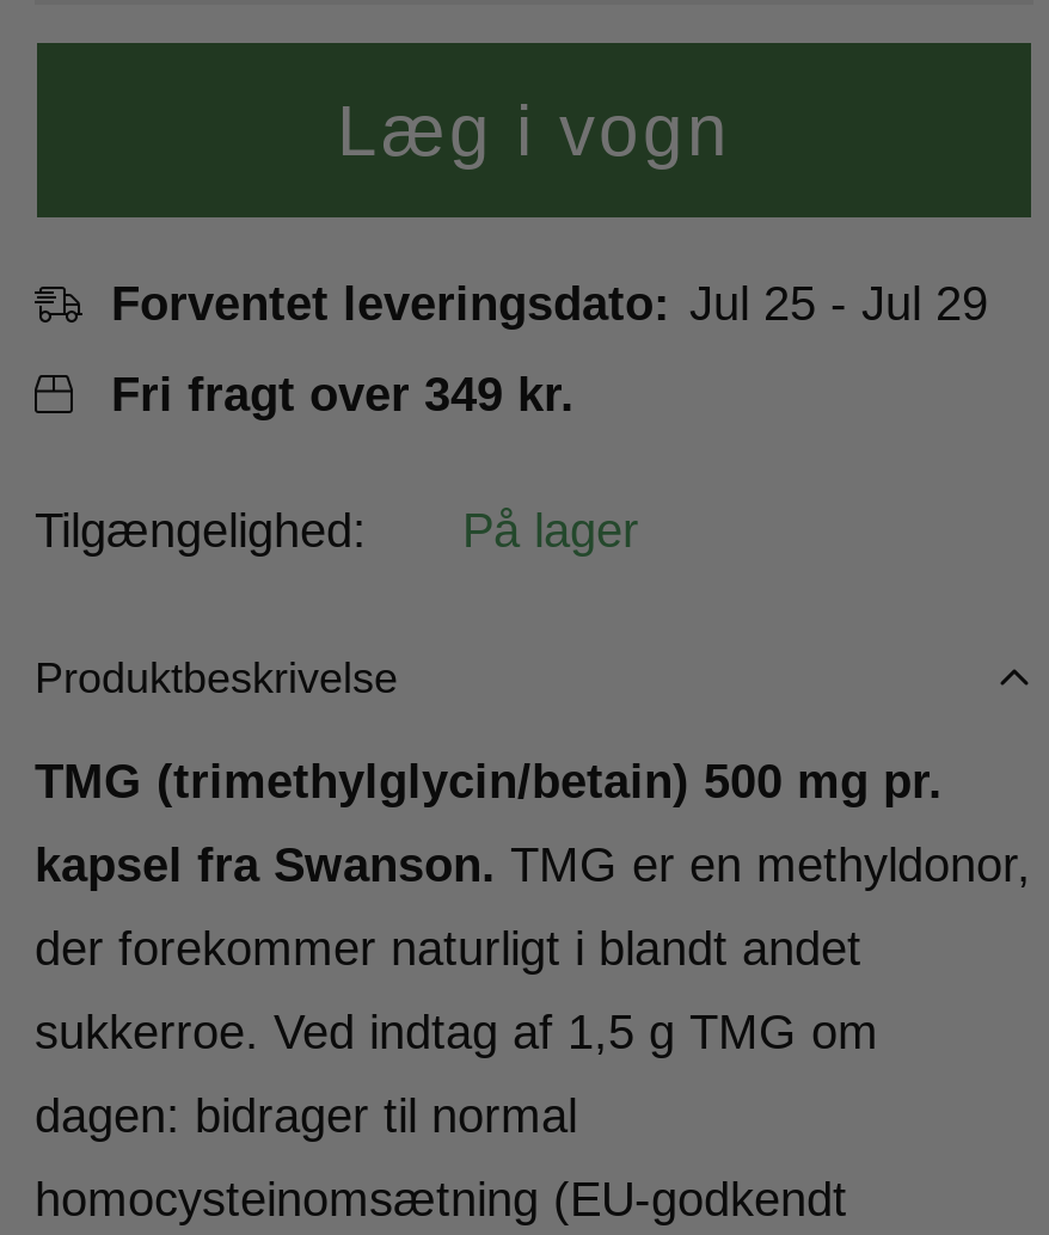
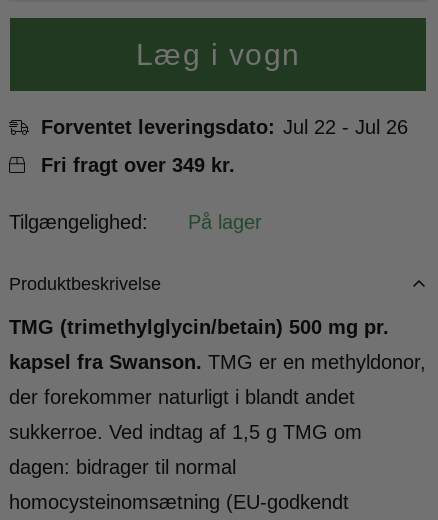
[111,276,988,328] Forventet leveringsdato: Jul 25 - Jul 29 -> [41,115,408,137] Forventet leveringsdato: Jul 22 - Jul 26

